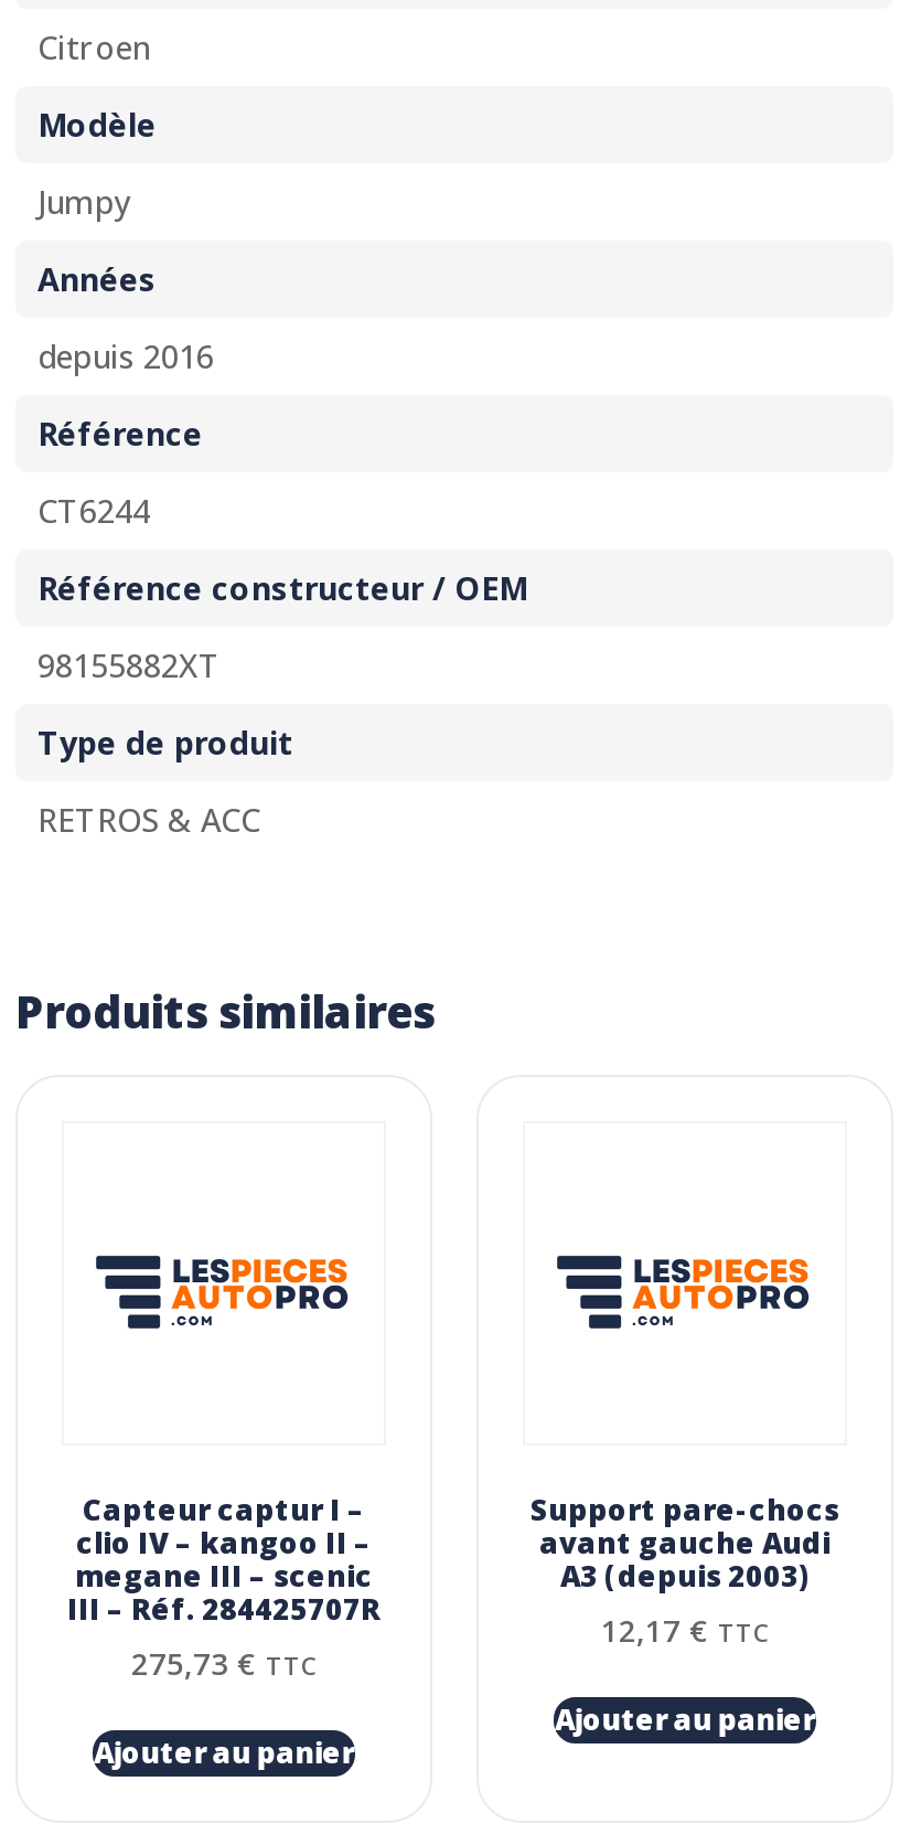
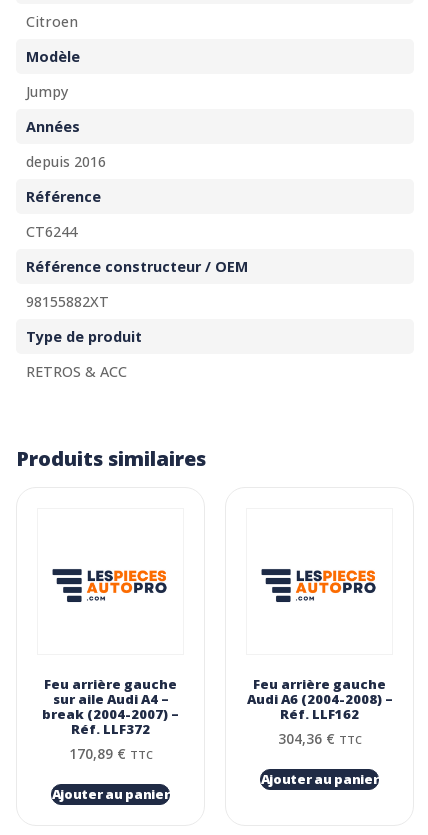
[67,1490,381,1683] Capteur captur I – | clio IV – kangoo II – | megane III – scenic | III – Réf. 284425707R | 275,73 € TTC -> [42,675,179,763] Feu arrière gauche | sur aile Audi A4 – | break (2004-2007) – | Réf. LLF372 | 170,89 € TTC
[531,1490,839,1650] Support pare-chocs | avant gauche Audi | A3 (depuis 2003) | 12,17 € TTC -> [246,675,392,748] Feu arrière gauche | Audi A6 (2004-2008) – | Réf. LLF162 | 304,36 € TTC

